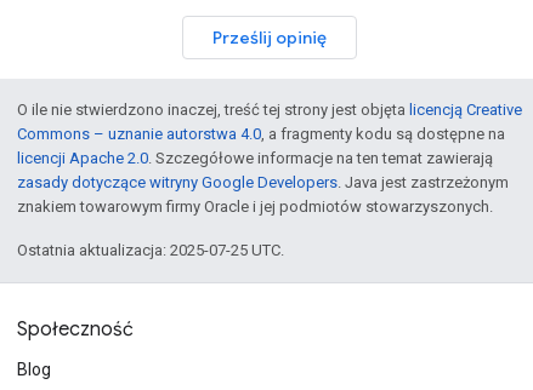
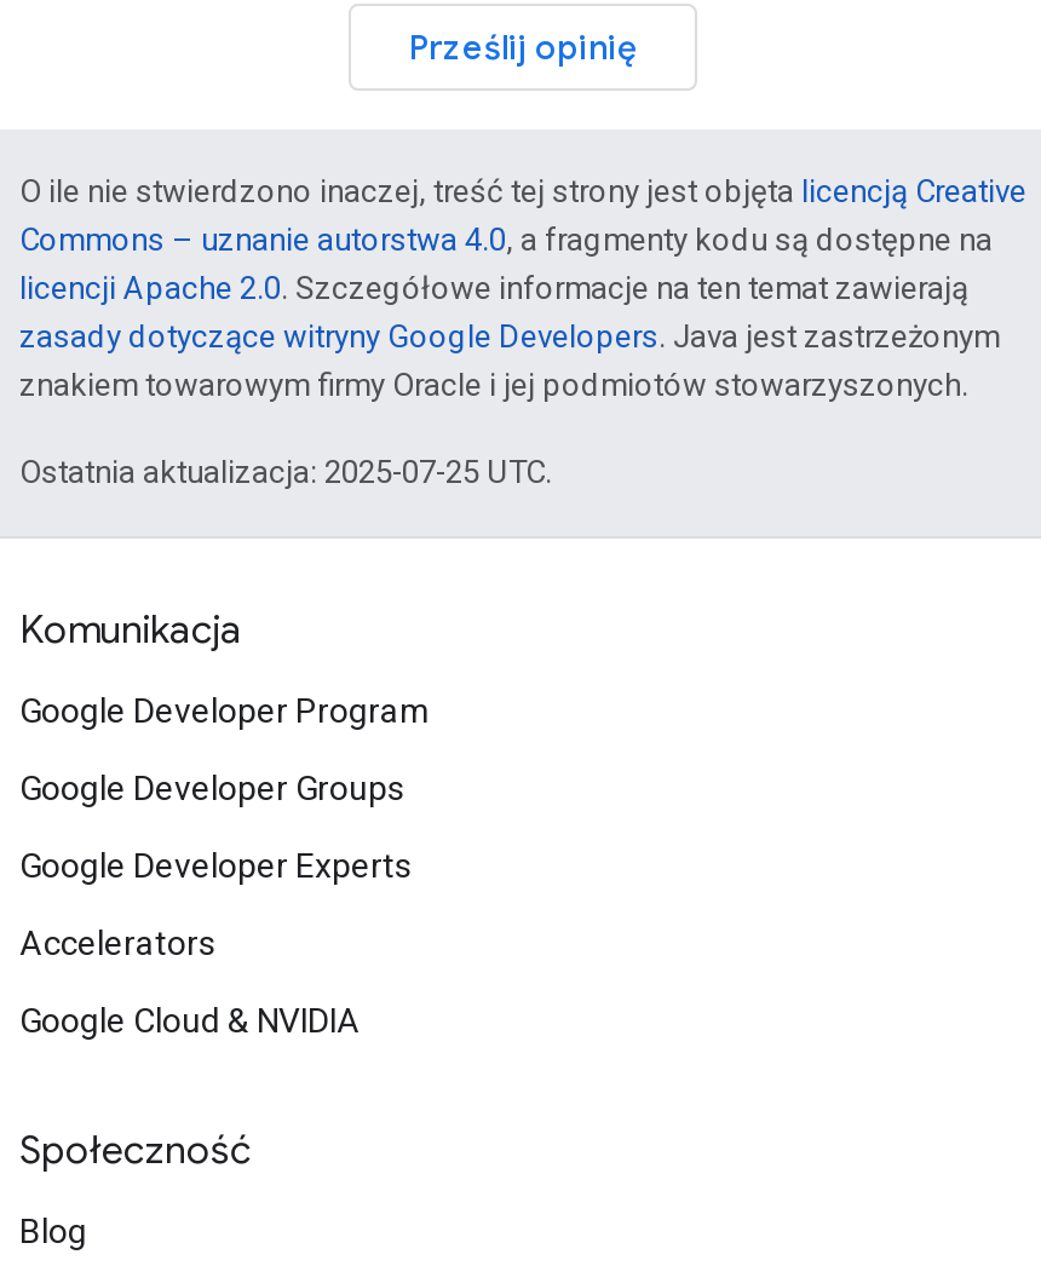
none -> [19,606,431,1040] Komunikacja | Google Developer Program | Google Developer Groups | Google Developer Experts | Accelerators | Google Cloud & NVIDIA

